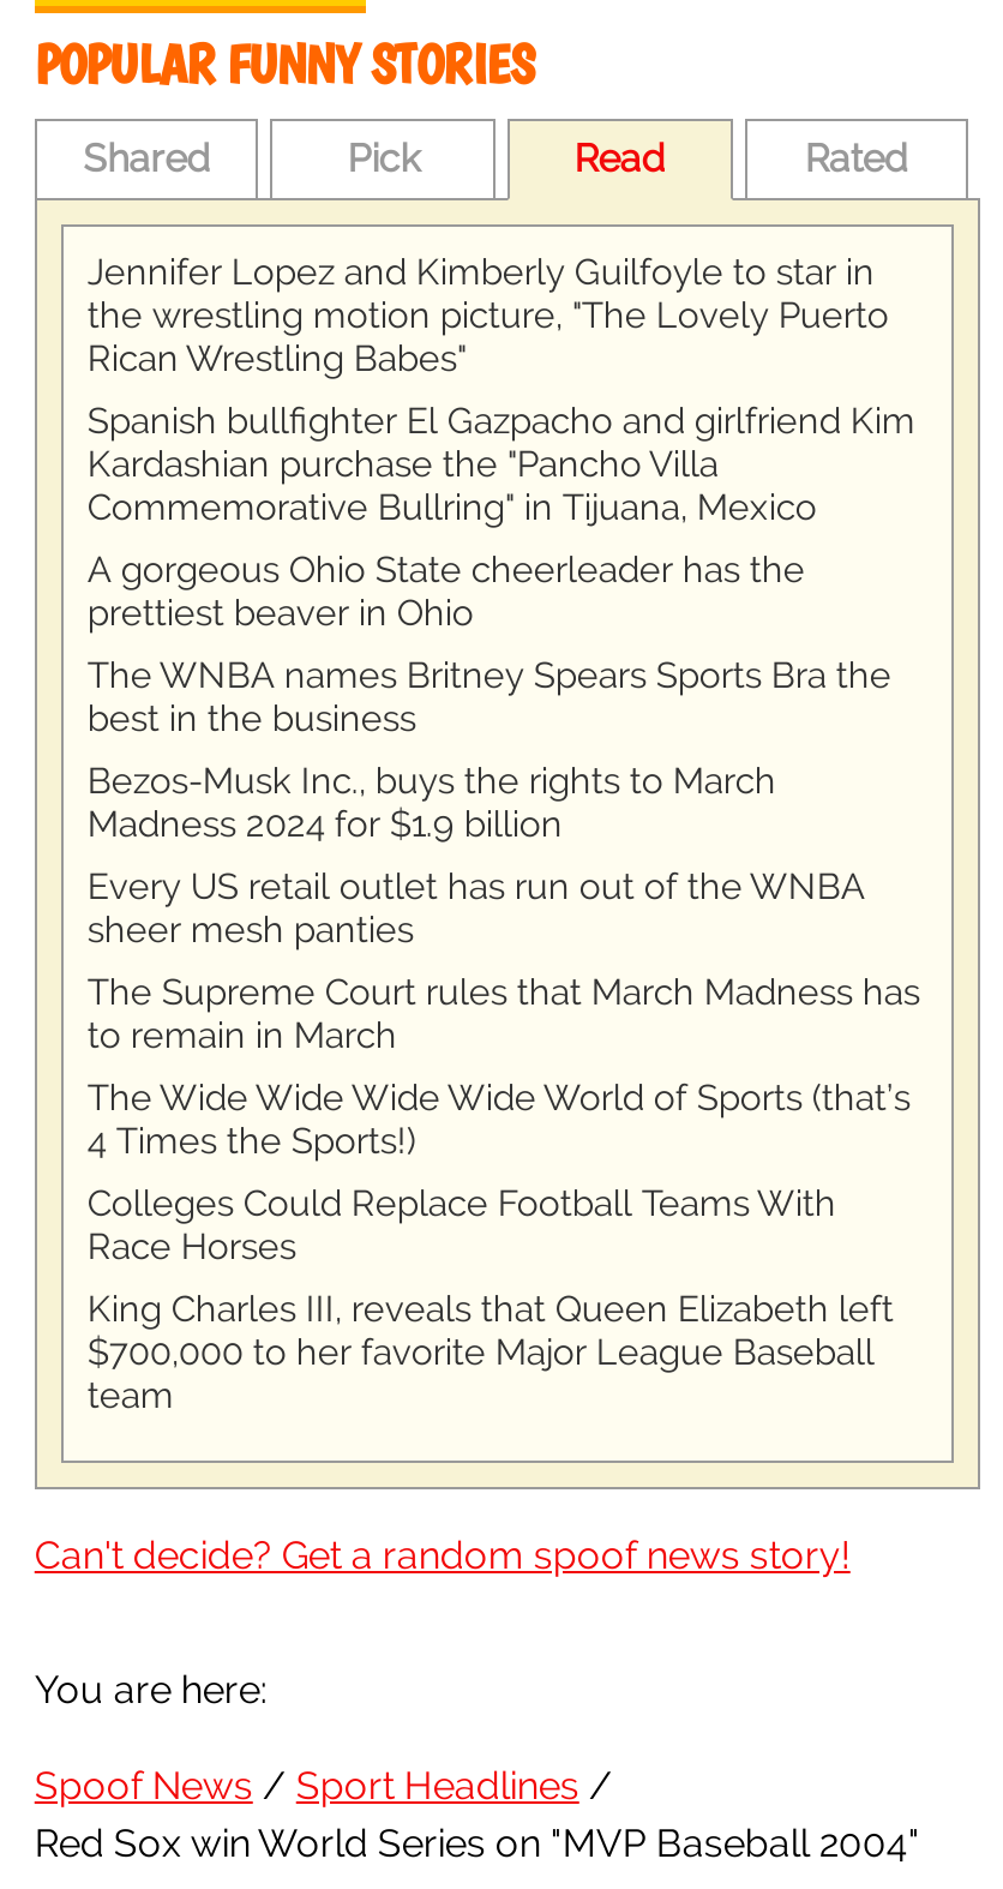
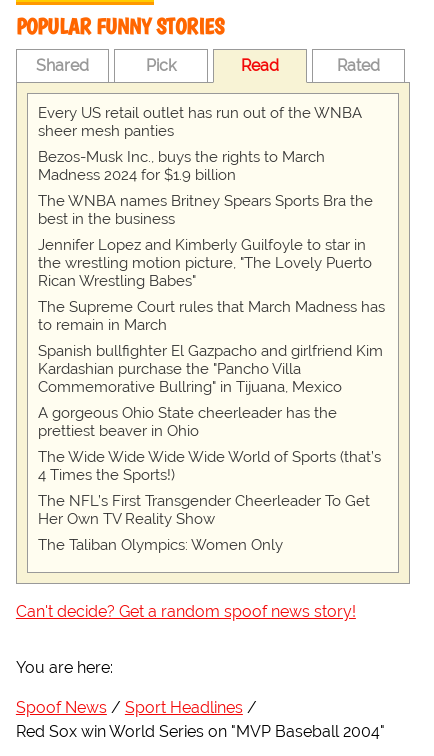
moved [87,250,889,379] -> [38,236,372,290]: Jennifer Lopez and Kimberly Guilfoyle to star in | the wrestling motion picture, "The Lovely Puerto | Rican Wrestling Babes"
moved [87,398,915,634] -> [38,342,383,440]: Spanish bullfighter El Gazpacho and girlfriend Kim | Kardashian purchase the "Pancho Villa | Commemorative Bullring" in Tijuana, Mexico | A gorgeous Ohio State cheerleader has the | prettiest beaver in Ohio
moved [87,653,891,951] -> [38,104,373,228]: Every US retail outlet has run out of the WNBA | sheer mesh panties | Bezos-Musk Inc., buys the rights to March | Madness 2024 for $1.9 billion | The WNBA names Britney Spears Sports Bra the | best in the business
moved [87,970,920,1056] -> [38,298,385,334]: The Supreme Court rules that March Madness has | to remain in March
[87,1181,894,1416] Colleges Could Replace Football Teams With | Race Horses | King Charles III, reveals that Queen Elizabeth left | $700,000 to her favorite Major League Baseball | team -> [38,492,370,554] The NFL’s First Transgender Cheerleader To Get | Her Own TV Reality Show | The Taliban Olympics: Women Only

